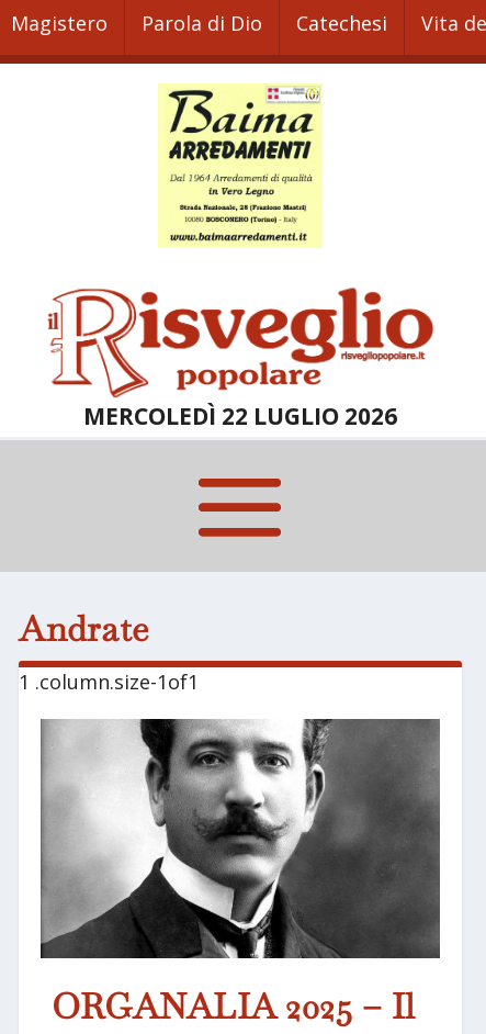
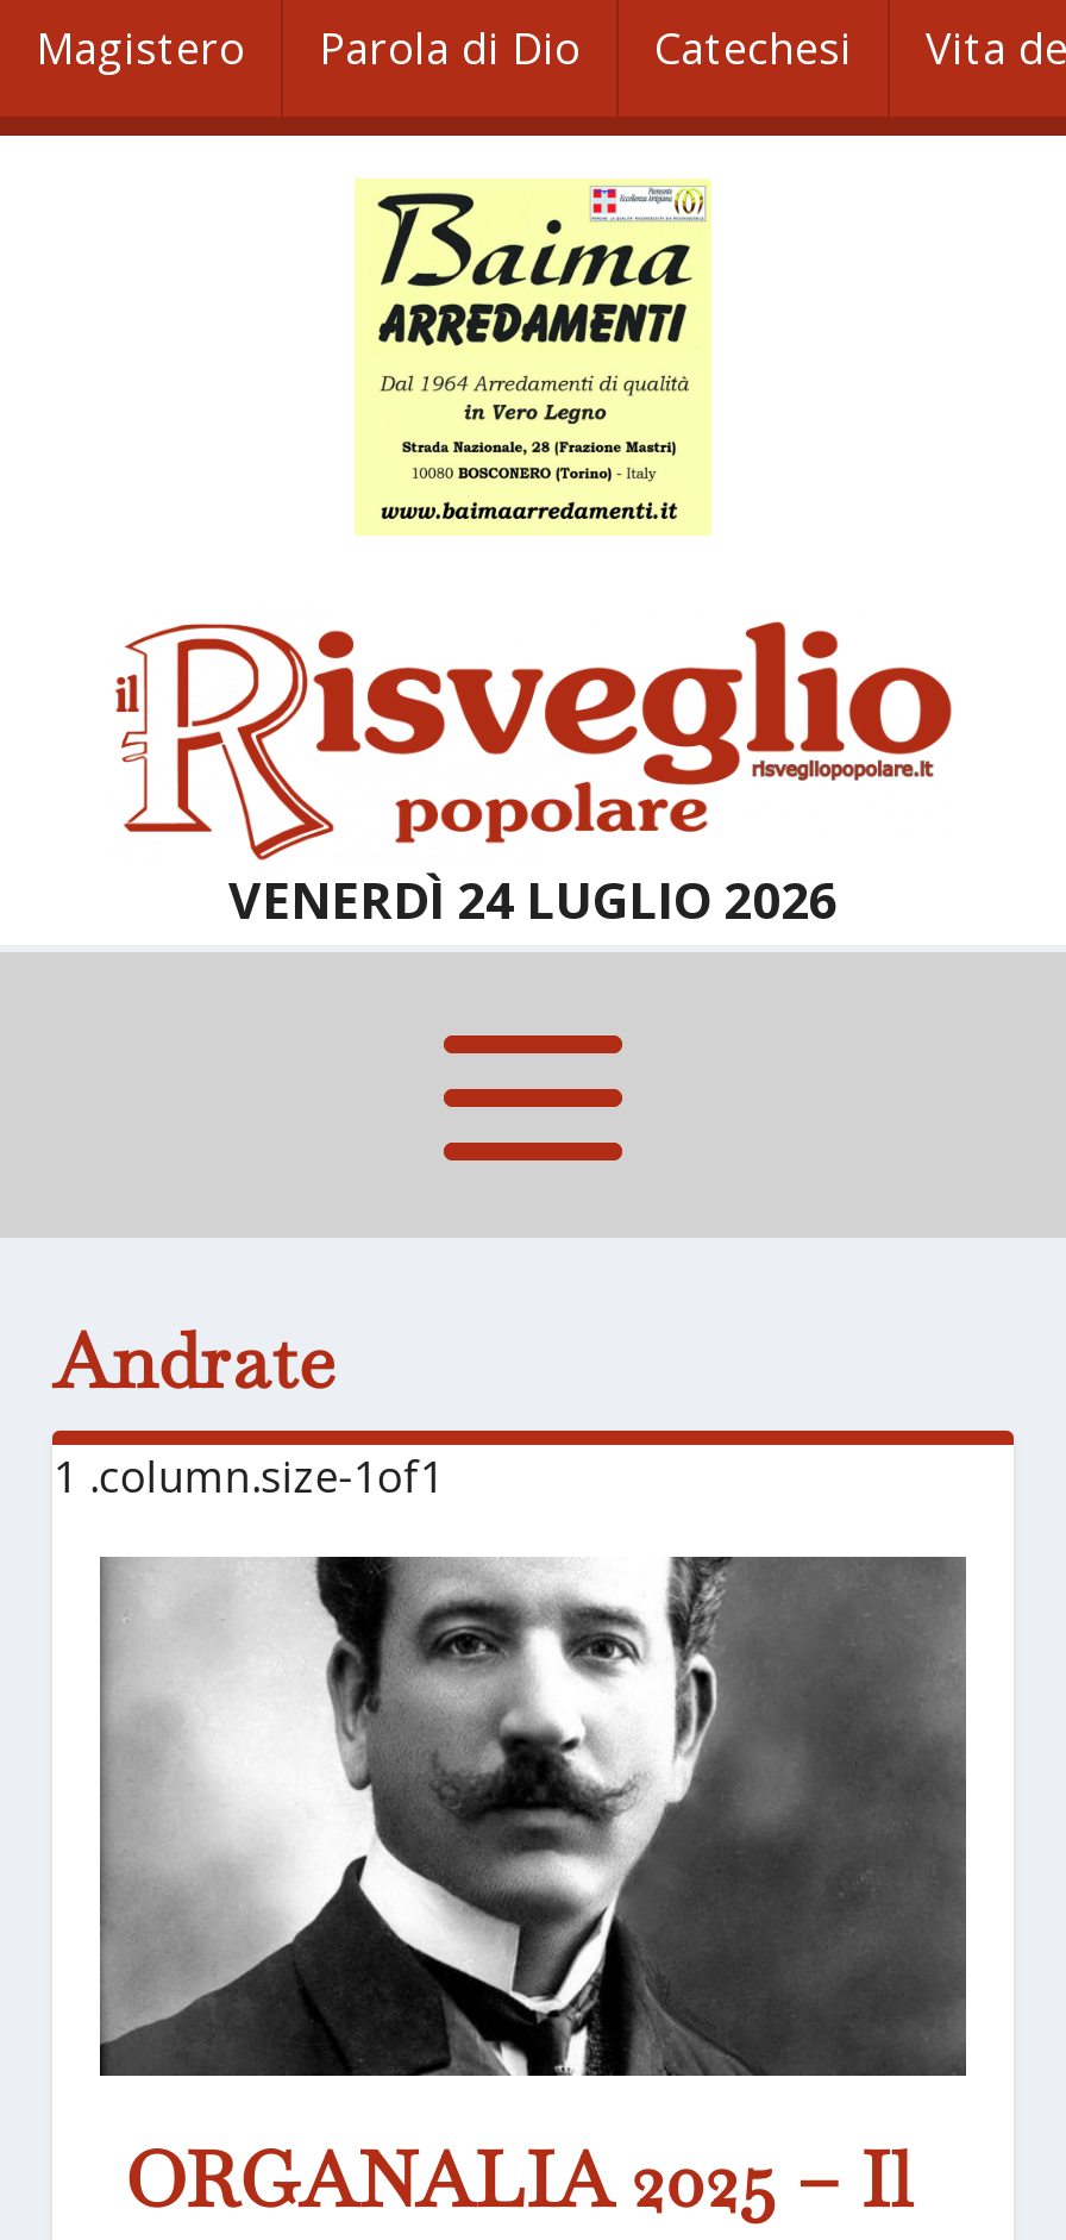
[83,400,397,431] MERCOLEDÌ 22 LUGLIO 2026 -> [228,866,838,932] VENERDÌ 24 LUGLIO 2026

